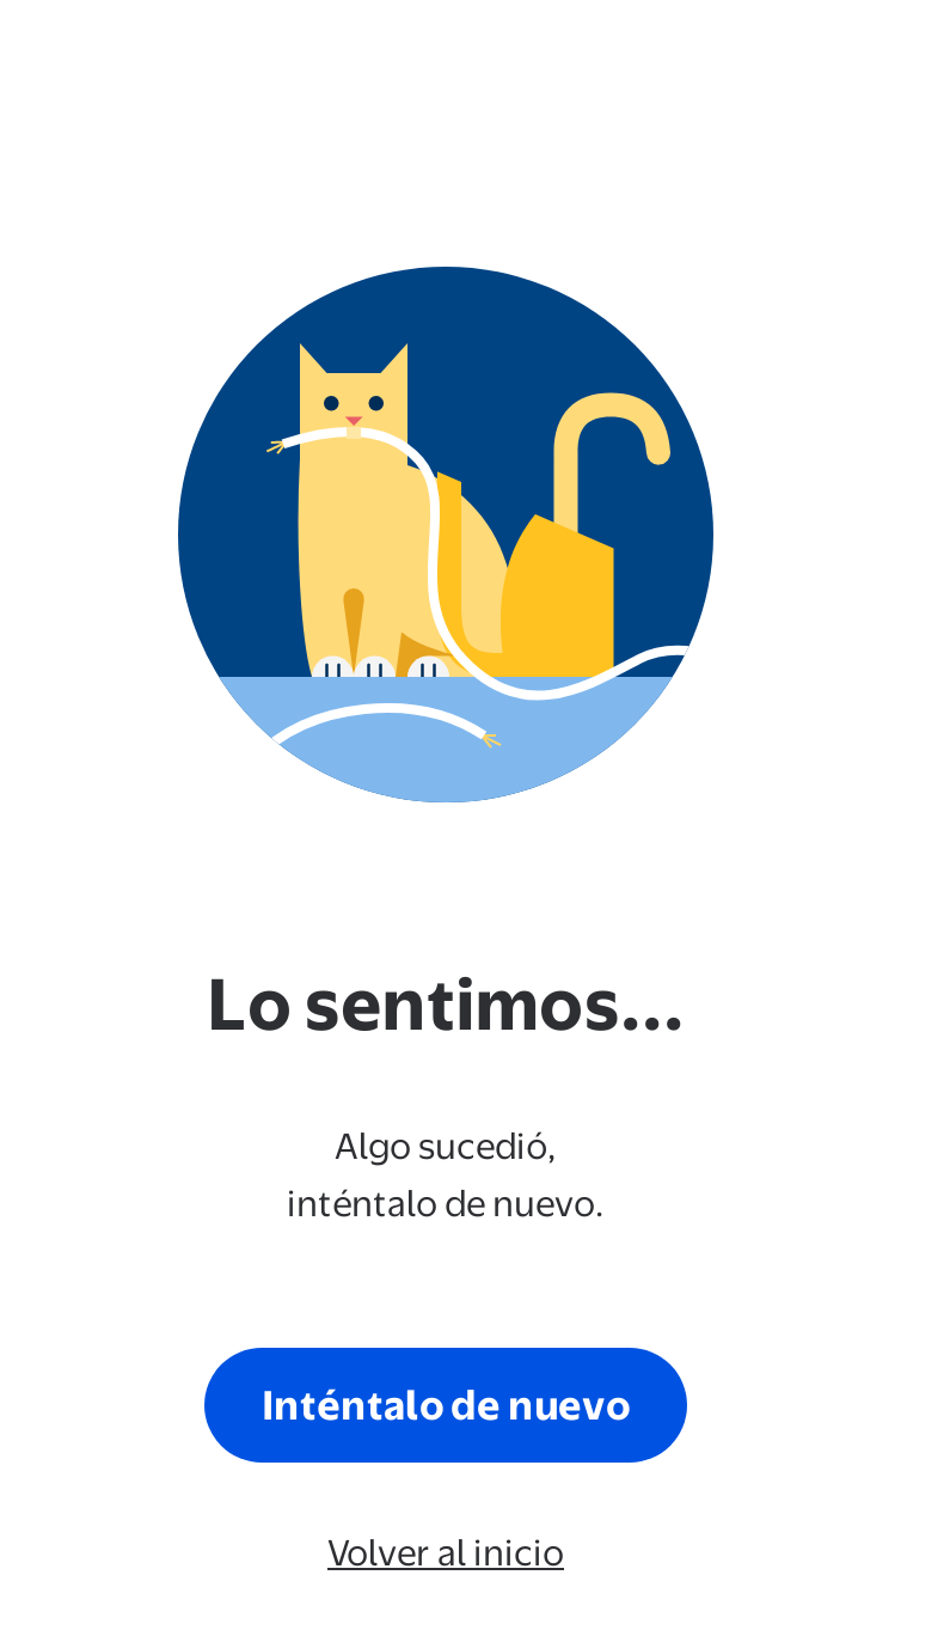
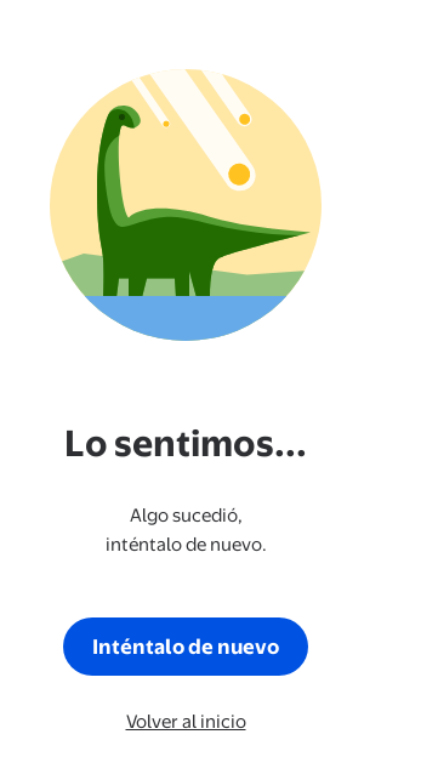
[176,264,716,750] [image] -> [50,69,322,313] [image]

